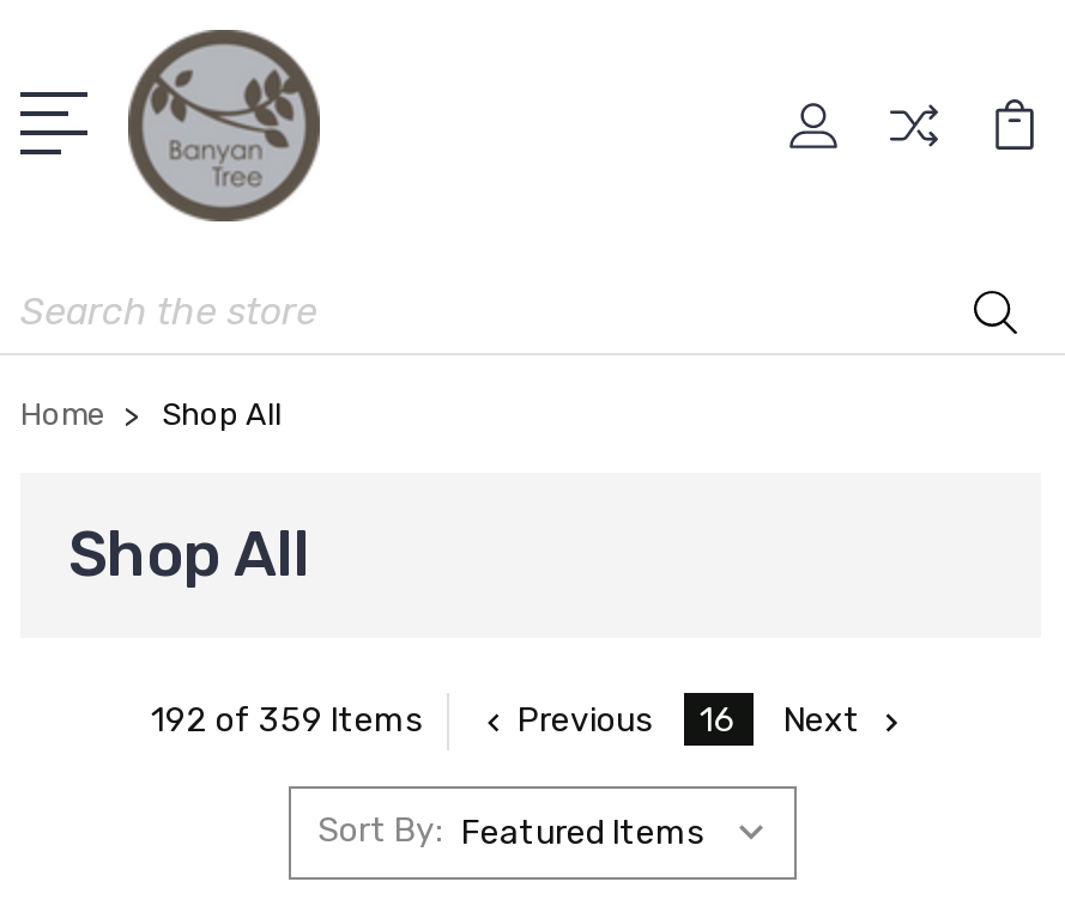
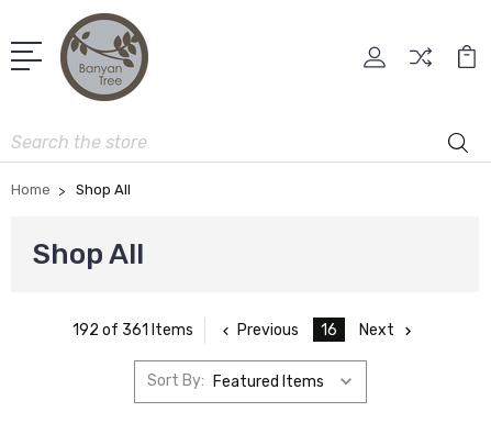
[151,701,422,742] 192 of 359 Items -> [72,321,193,340] 192 of 361 Items

